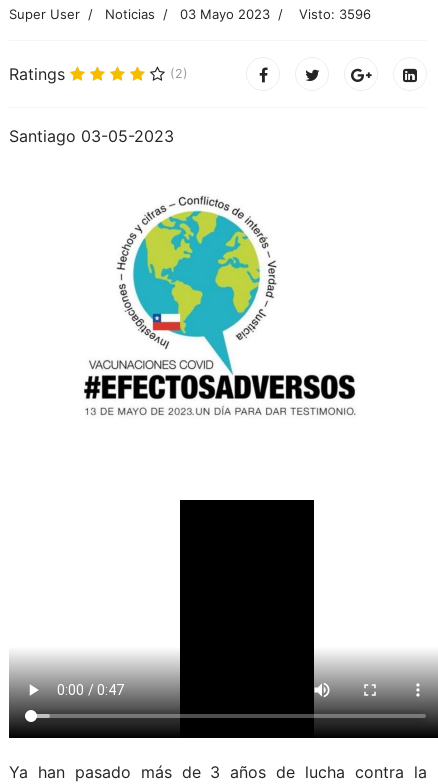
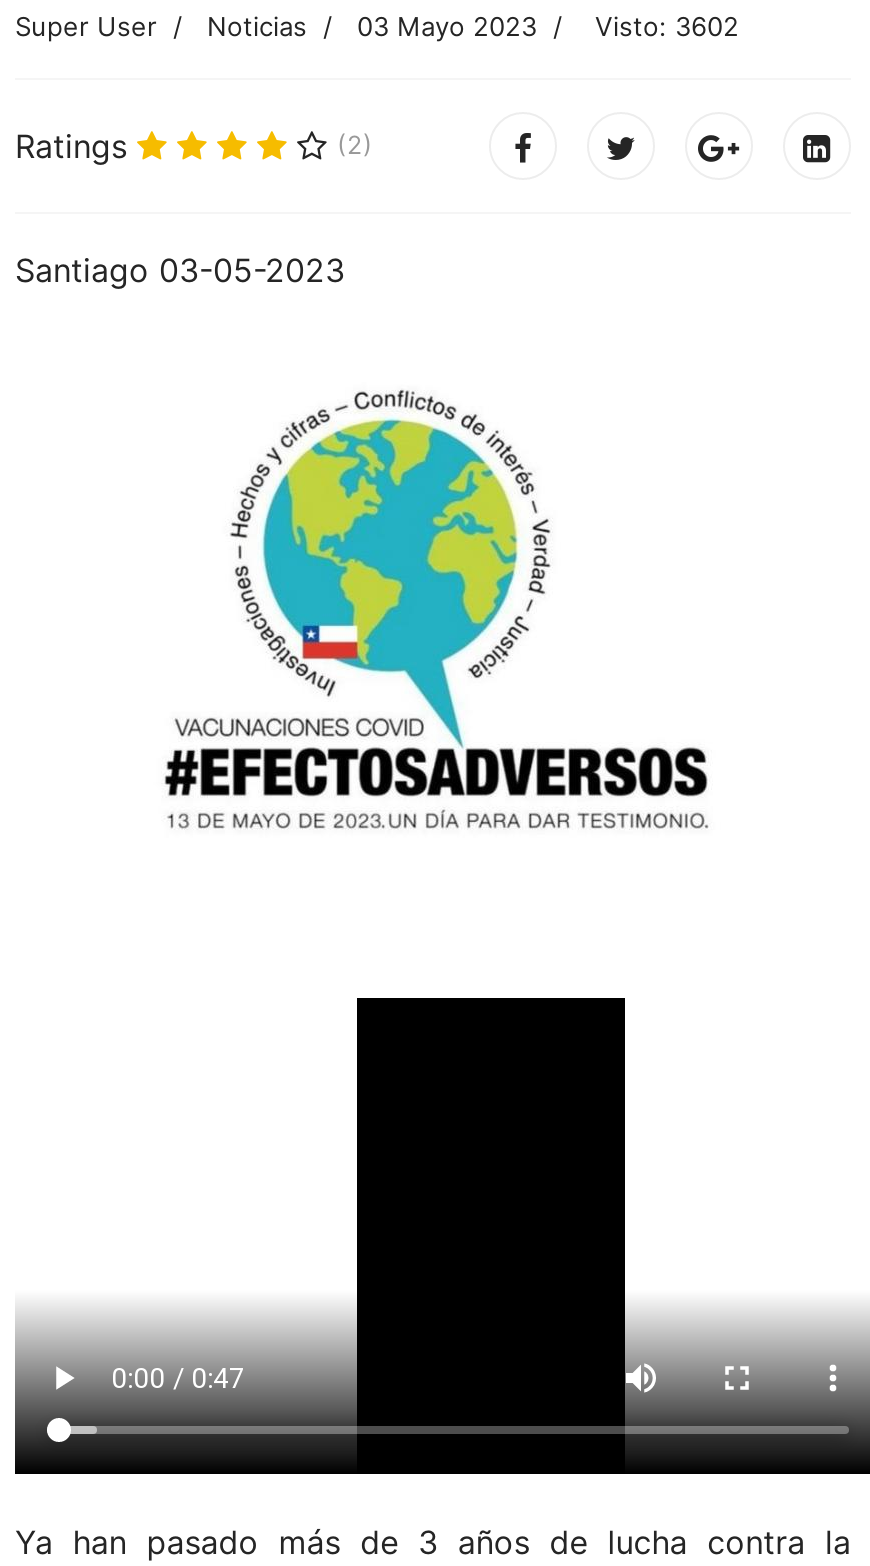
[9,6,371,22] Super User Noticias 03 Mayo 2023 Visto: 3596 -> [15,10,739,42] Super User Noticias 03 Mayo 2023 Visto: 3602

